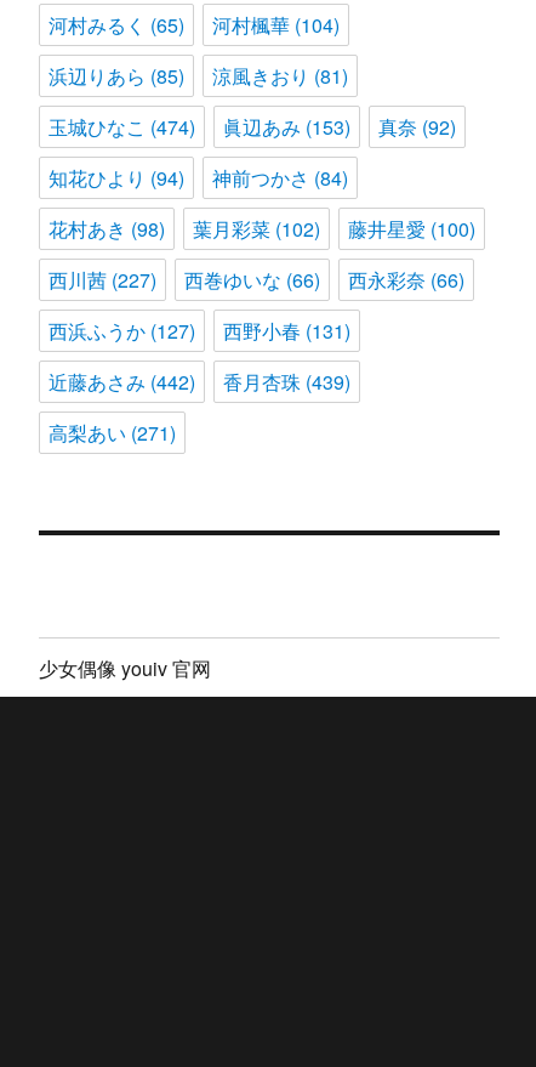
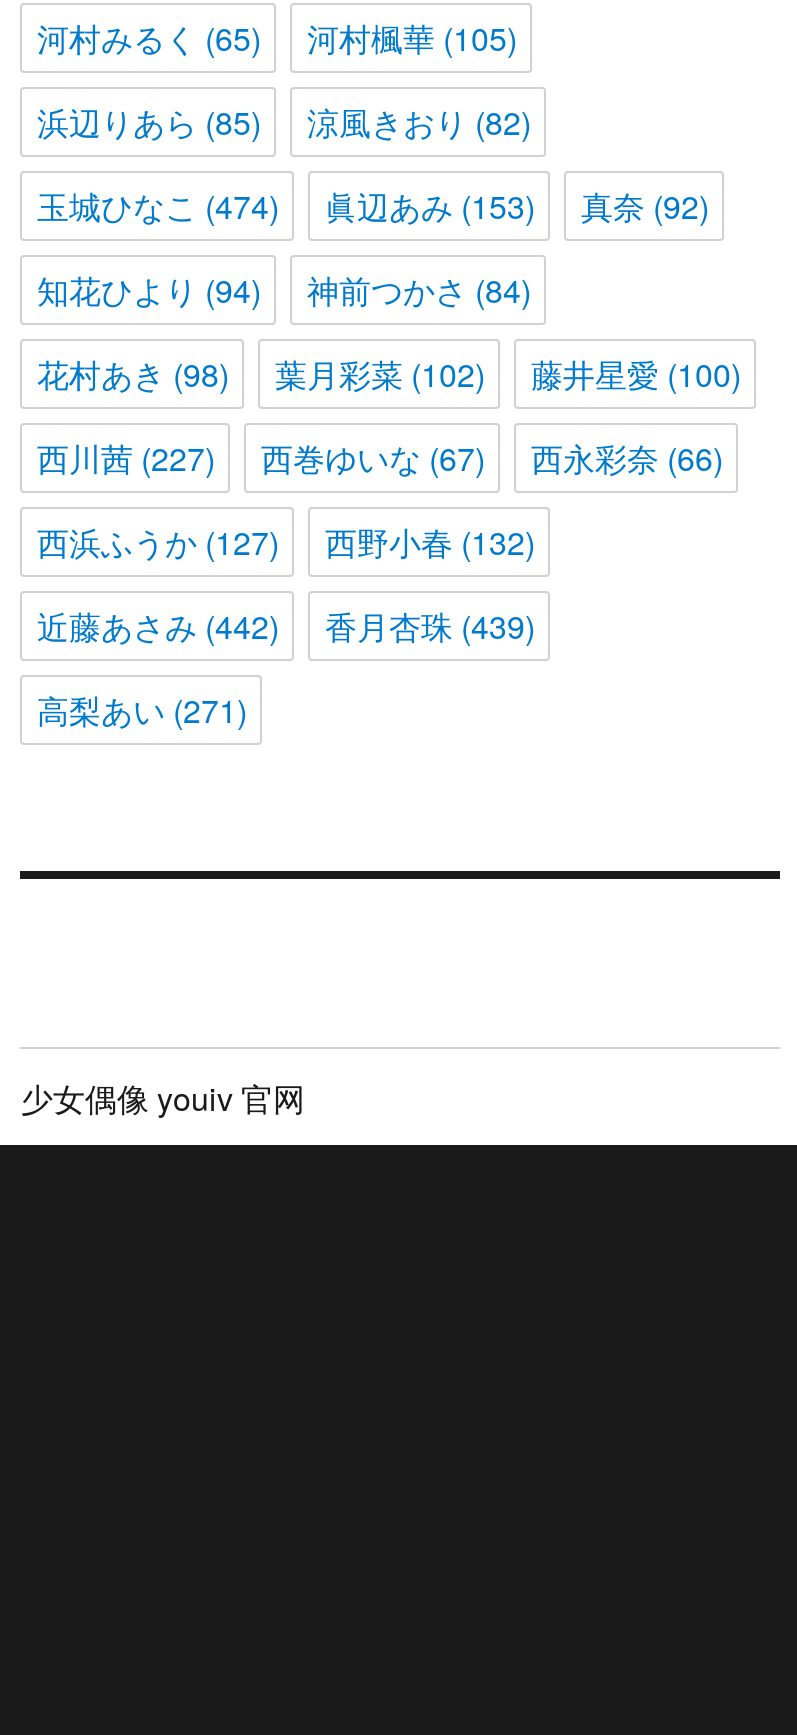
[49,11,340,39] 河村みるく(65) 河村楓華(104) -> [37,16,517,62] 河村みるく(65) 河村楓華(105)
[49,62,349,90] 浜辺りあら(85) 涼風きおり(81) -> [37,100,531,146] 浜辺りあら(85) 涼風きおり(82)
[49,266,465,294] 西川茜(227) 西巻ゆいな(66) 西永彩奈(66) -> [37,436,723,482] 西川茜(227) 西巻ゆいな(67) 西永彩奈(66)
[49,317,351,345] 西浜ふうか(127) 西野小春(131) -> [37,520,535,566] 西浜ふうか(127) 西野小春(132)

